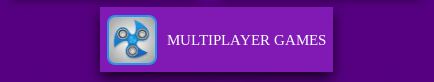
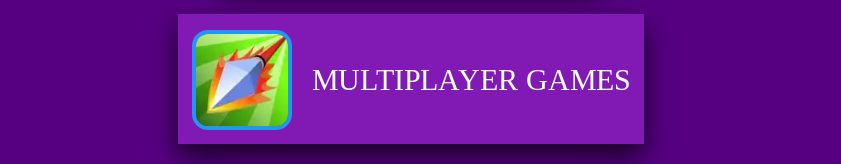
[108,17,156,64] [image] -> [194,34,290,128] [image]

